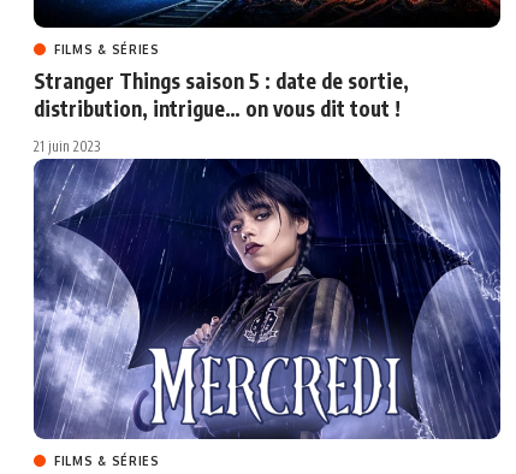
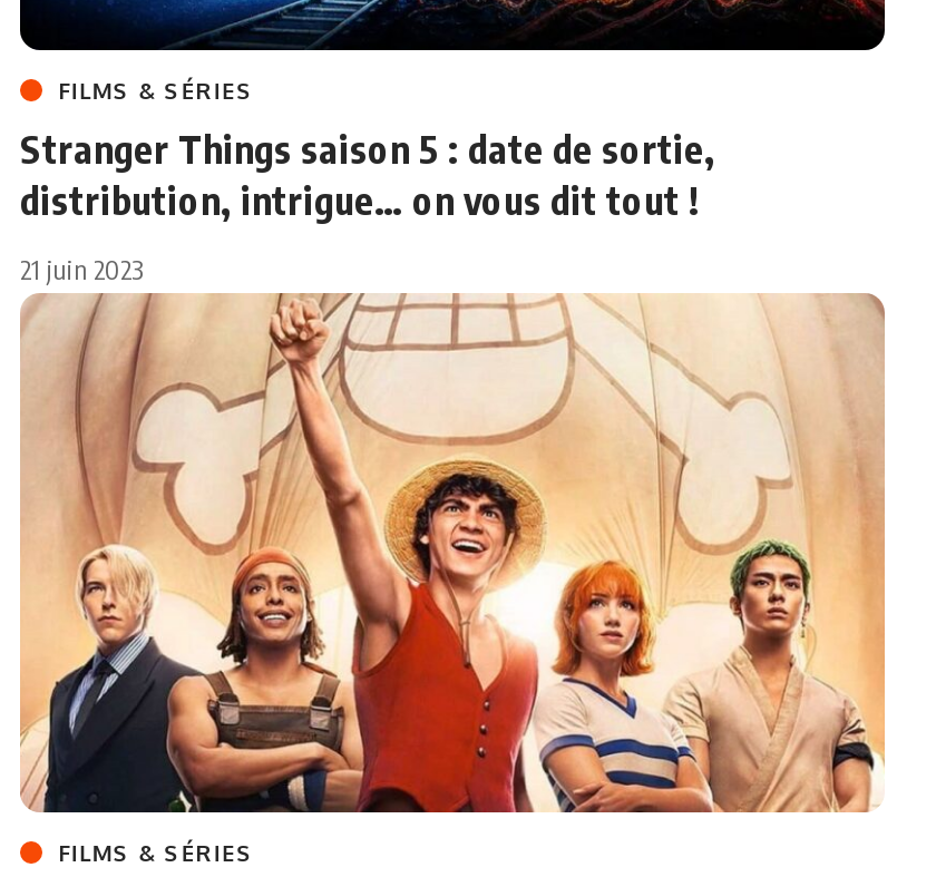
[32,158,502,440] [image] -> [18,292,887,816] [image]

